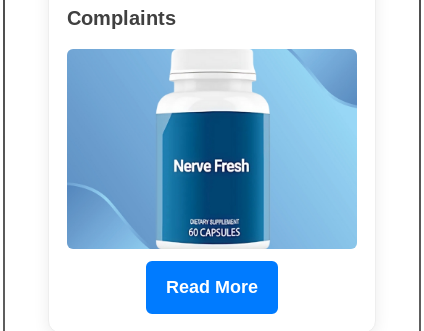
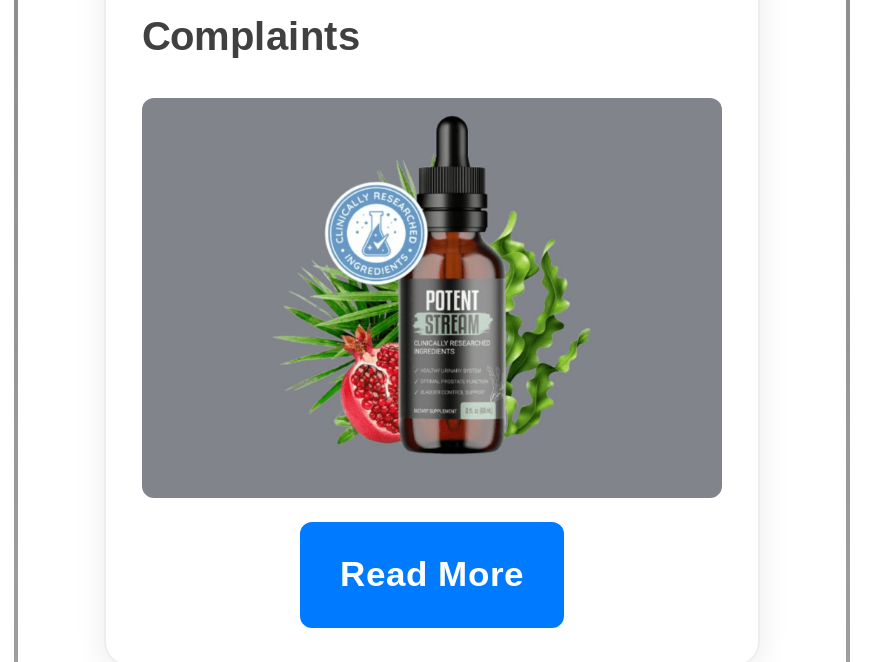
[67,49,357,249] [image] -> [142,96,724,498] [image]

